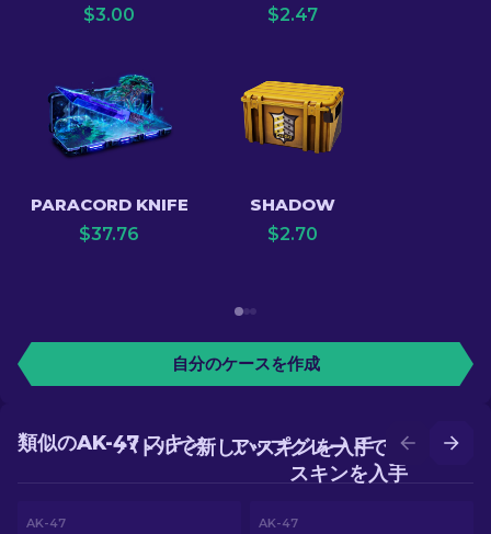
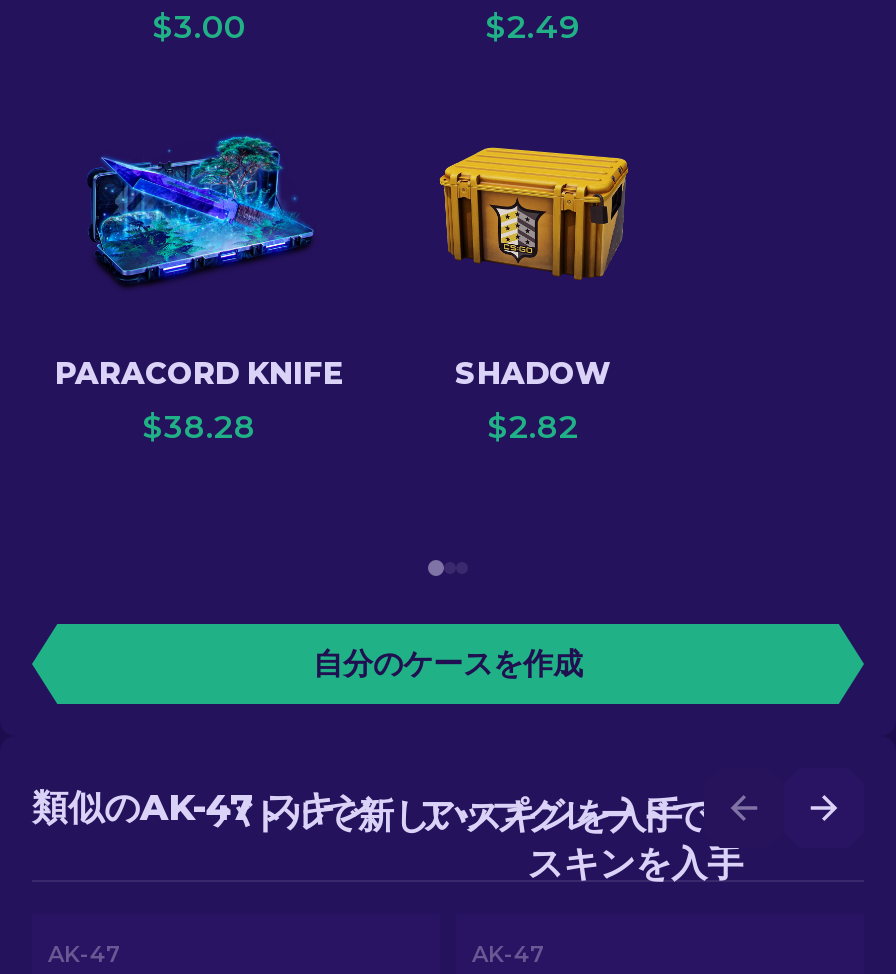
[267,4,317,25] $2.47 -> [485,8,581,46] $2.49
[79,224,139,245] $37.76 -> [142,408,256,446] $38.28
[267,224,317,245] $2.70 -> [487,408,579,446] $2.82

